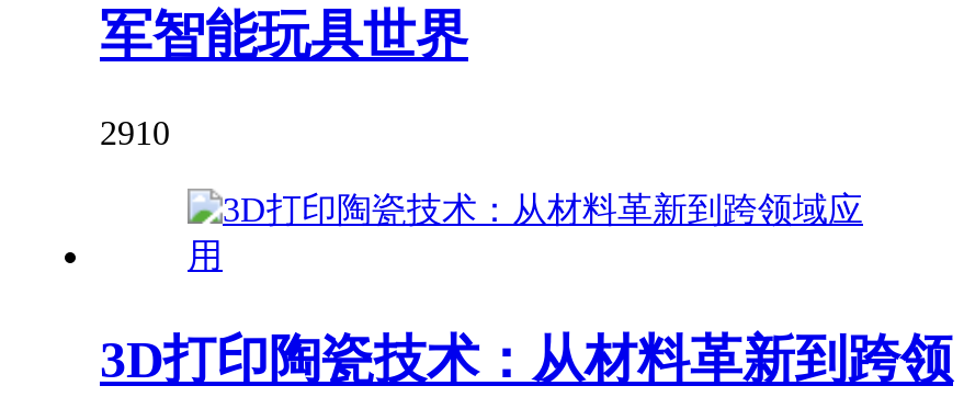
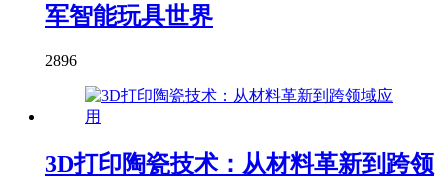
[100,114,170,151] 2910 -> [45,52,77,69] 2896

